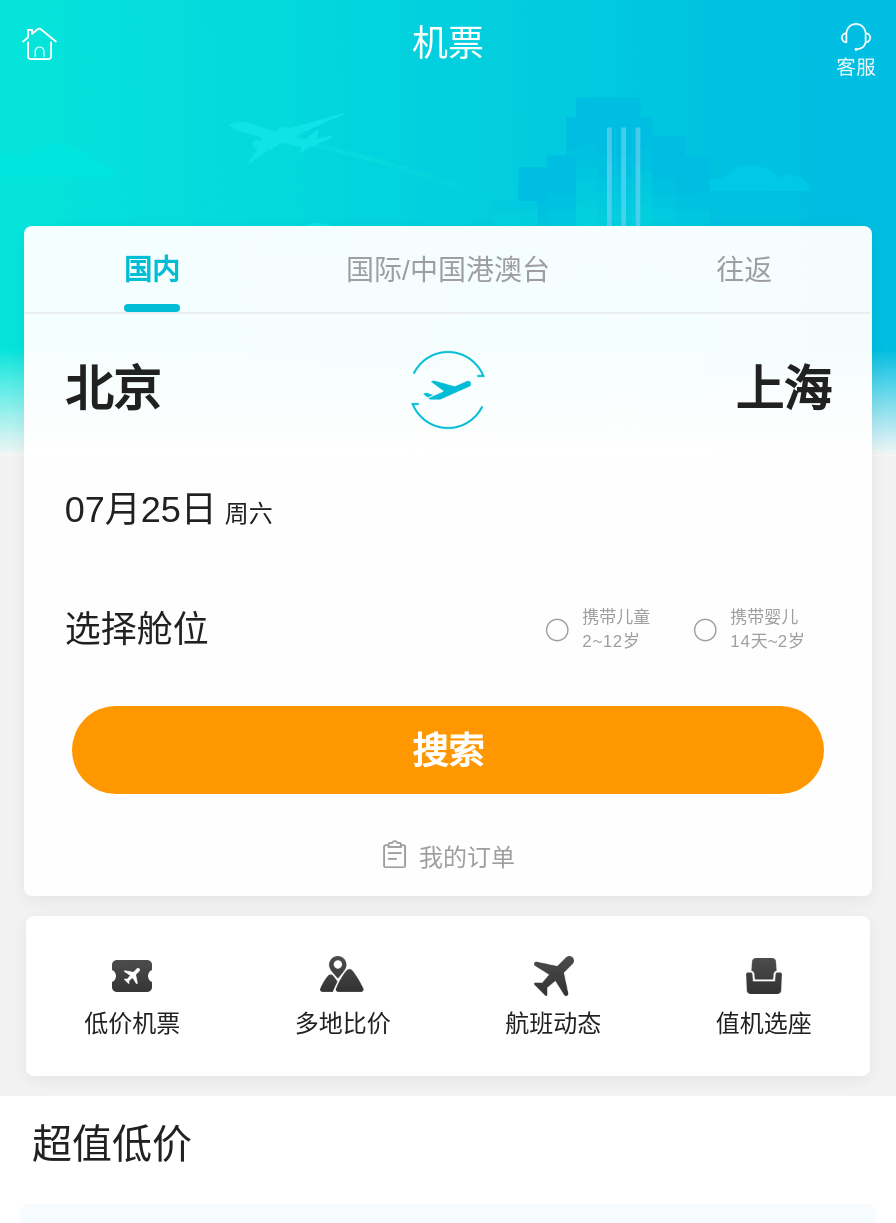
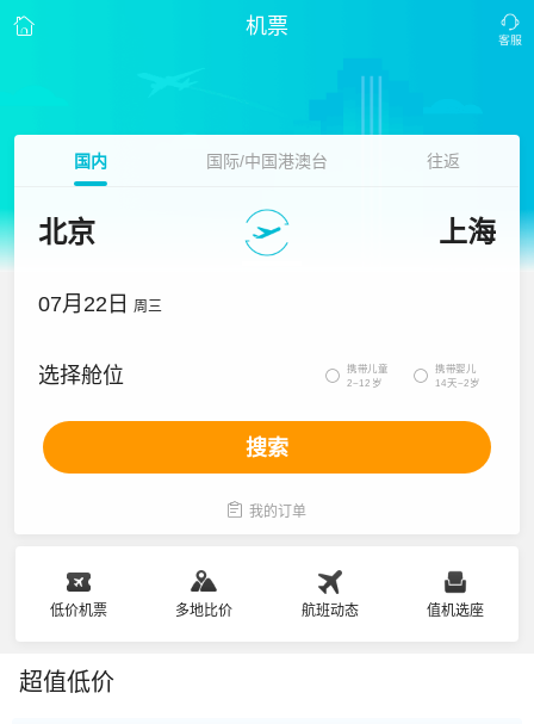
[65,490,273,530] 07月25日 周六 -> [39,292,162,316] 07月22日 周三

